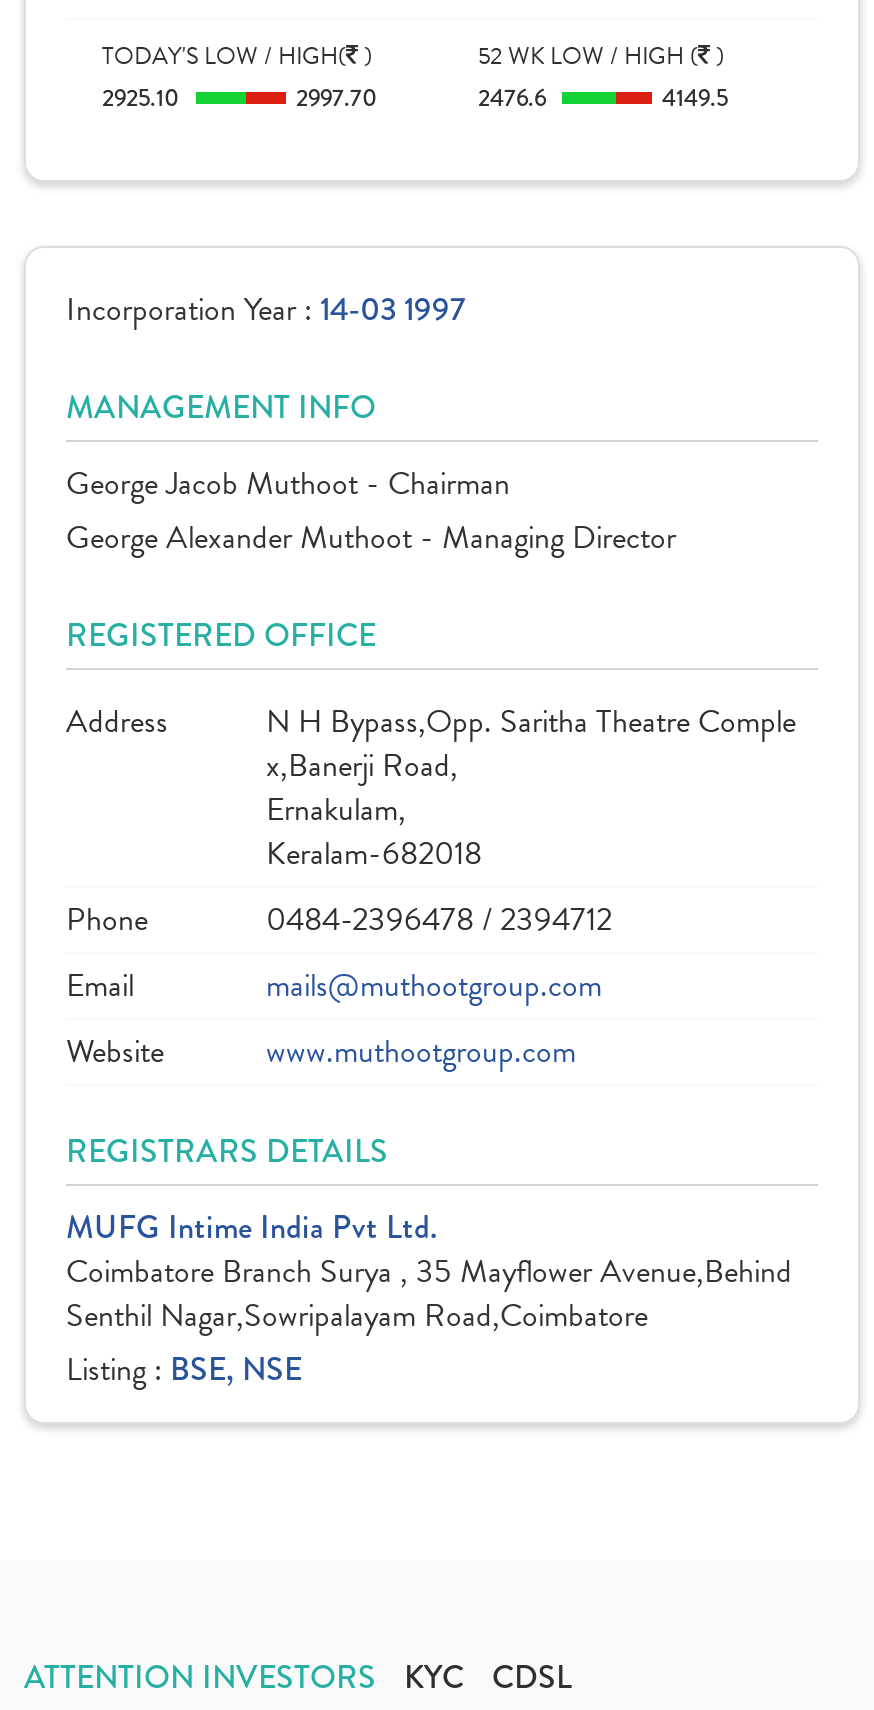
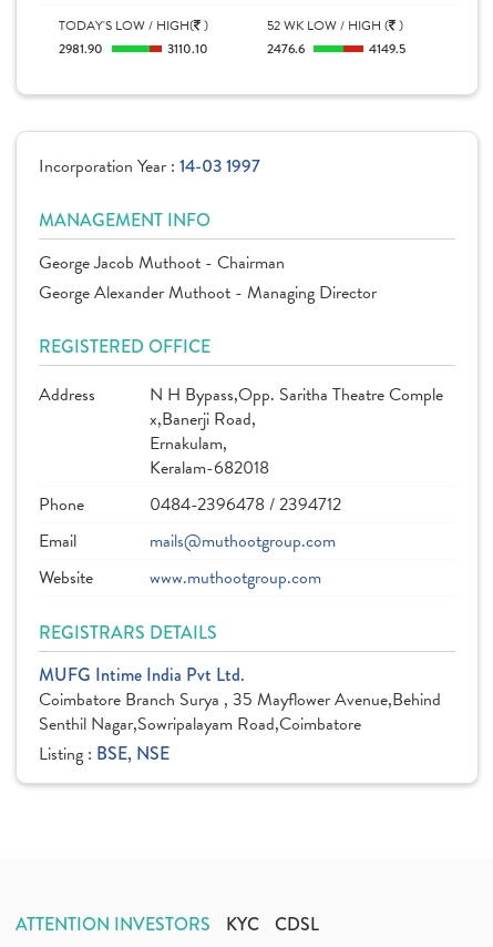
[102,80,186,116] 2925.10 -> [59,40,106,59] 2981.90
[296,80,378,116] 2997.70 -> [167,40,208,59] 3110.10

